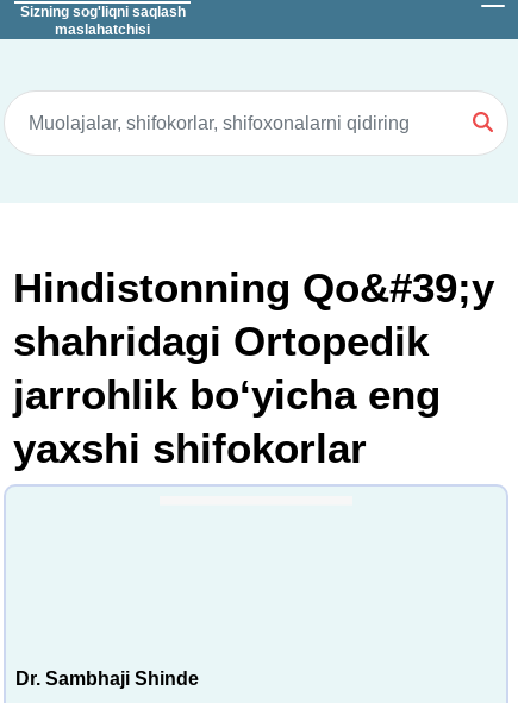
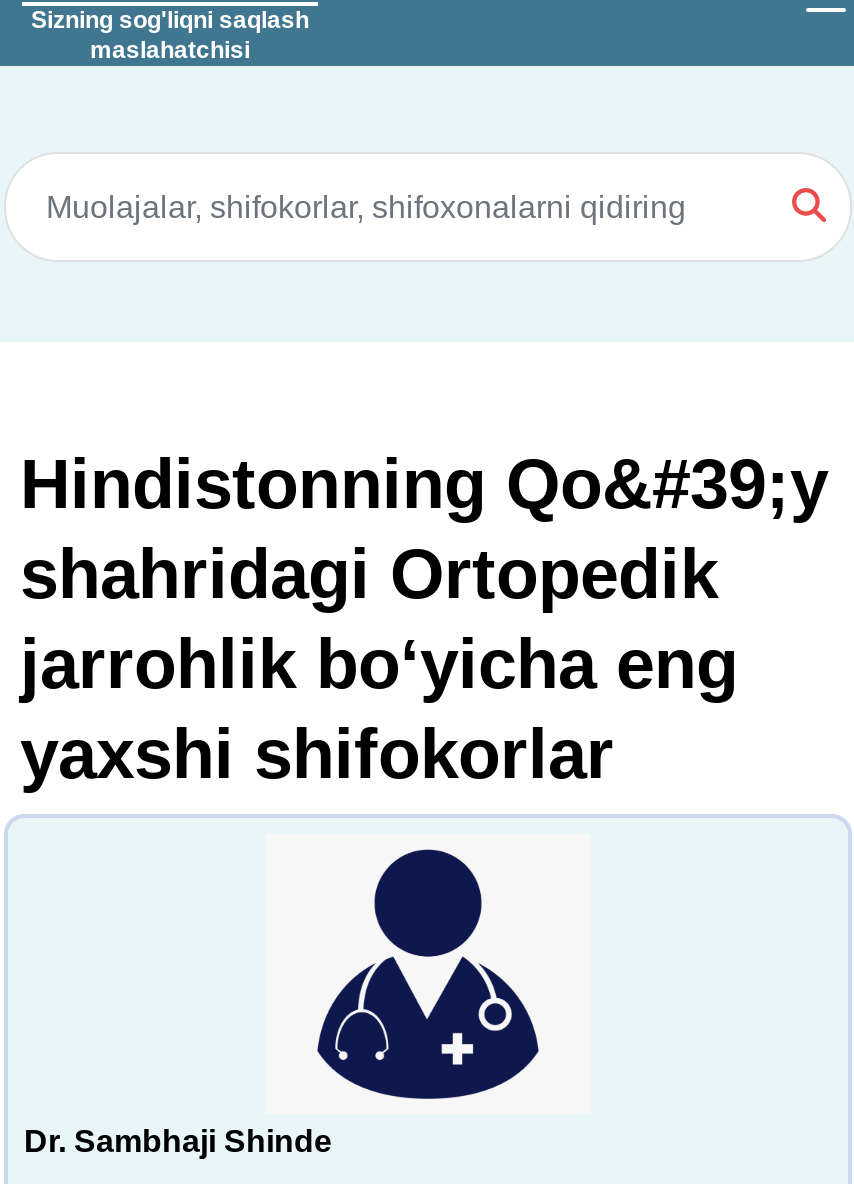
none -> [316,848,540,1102] [image]

